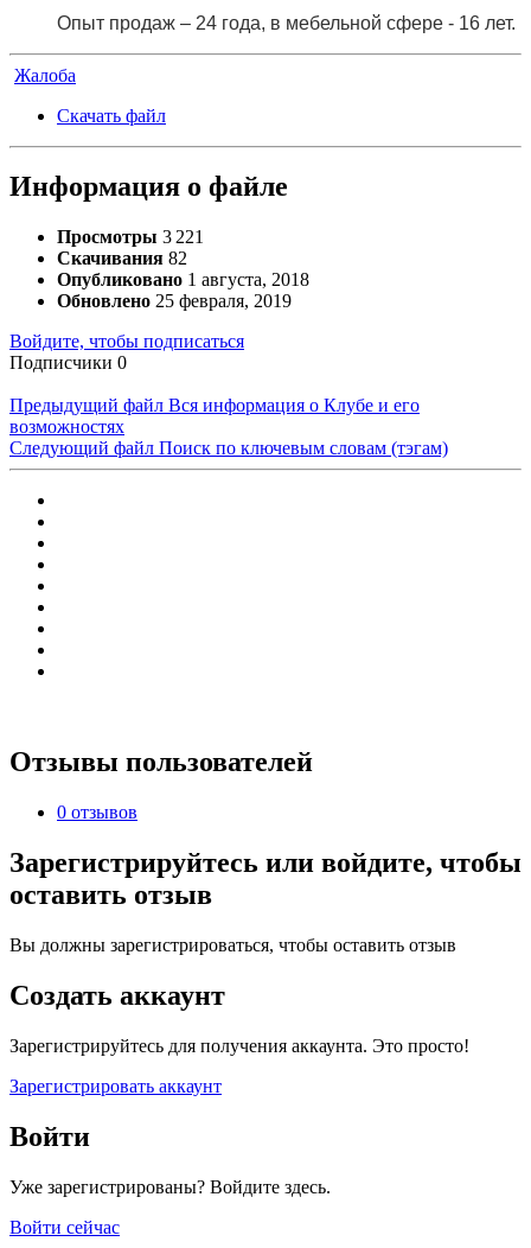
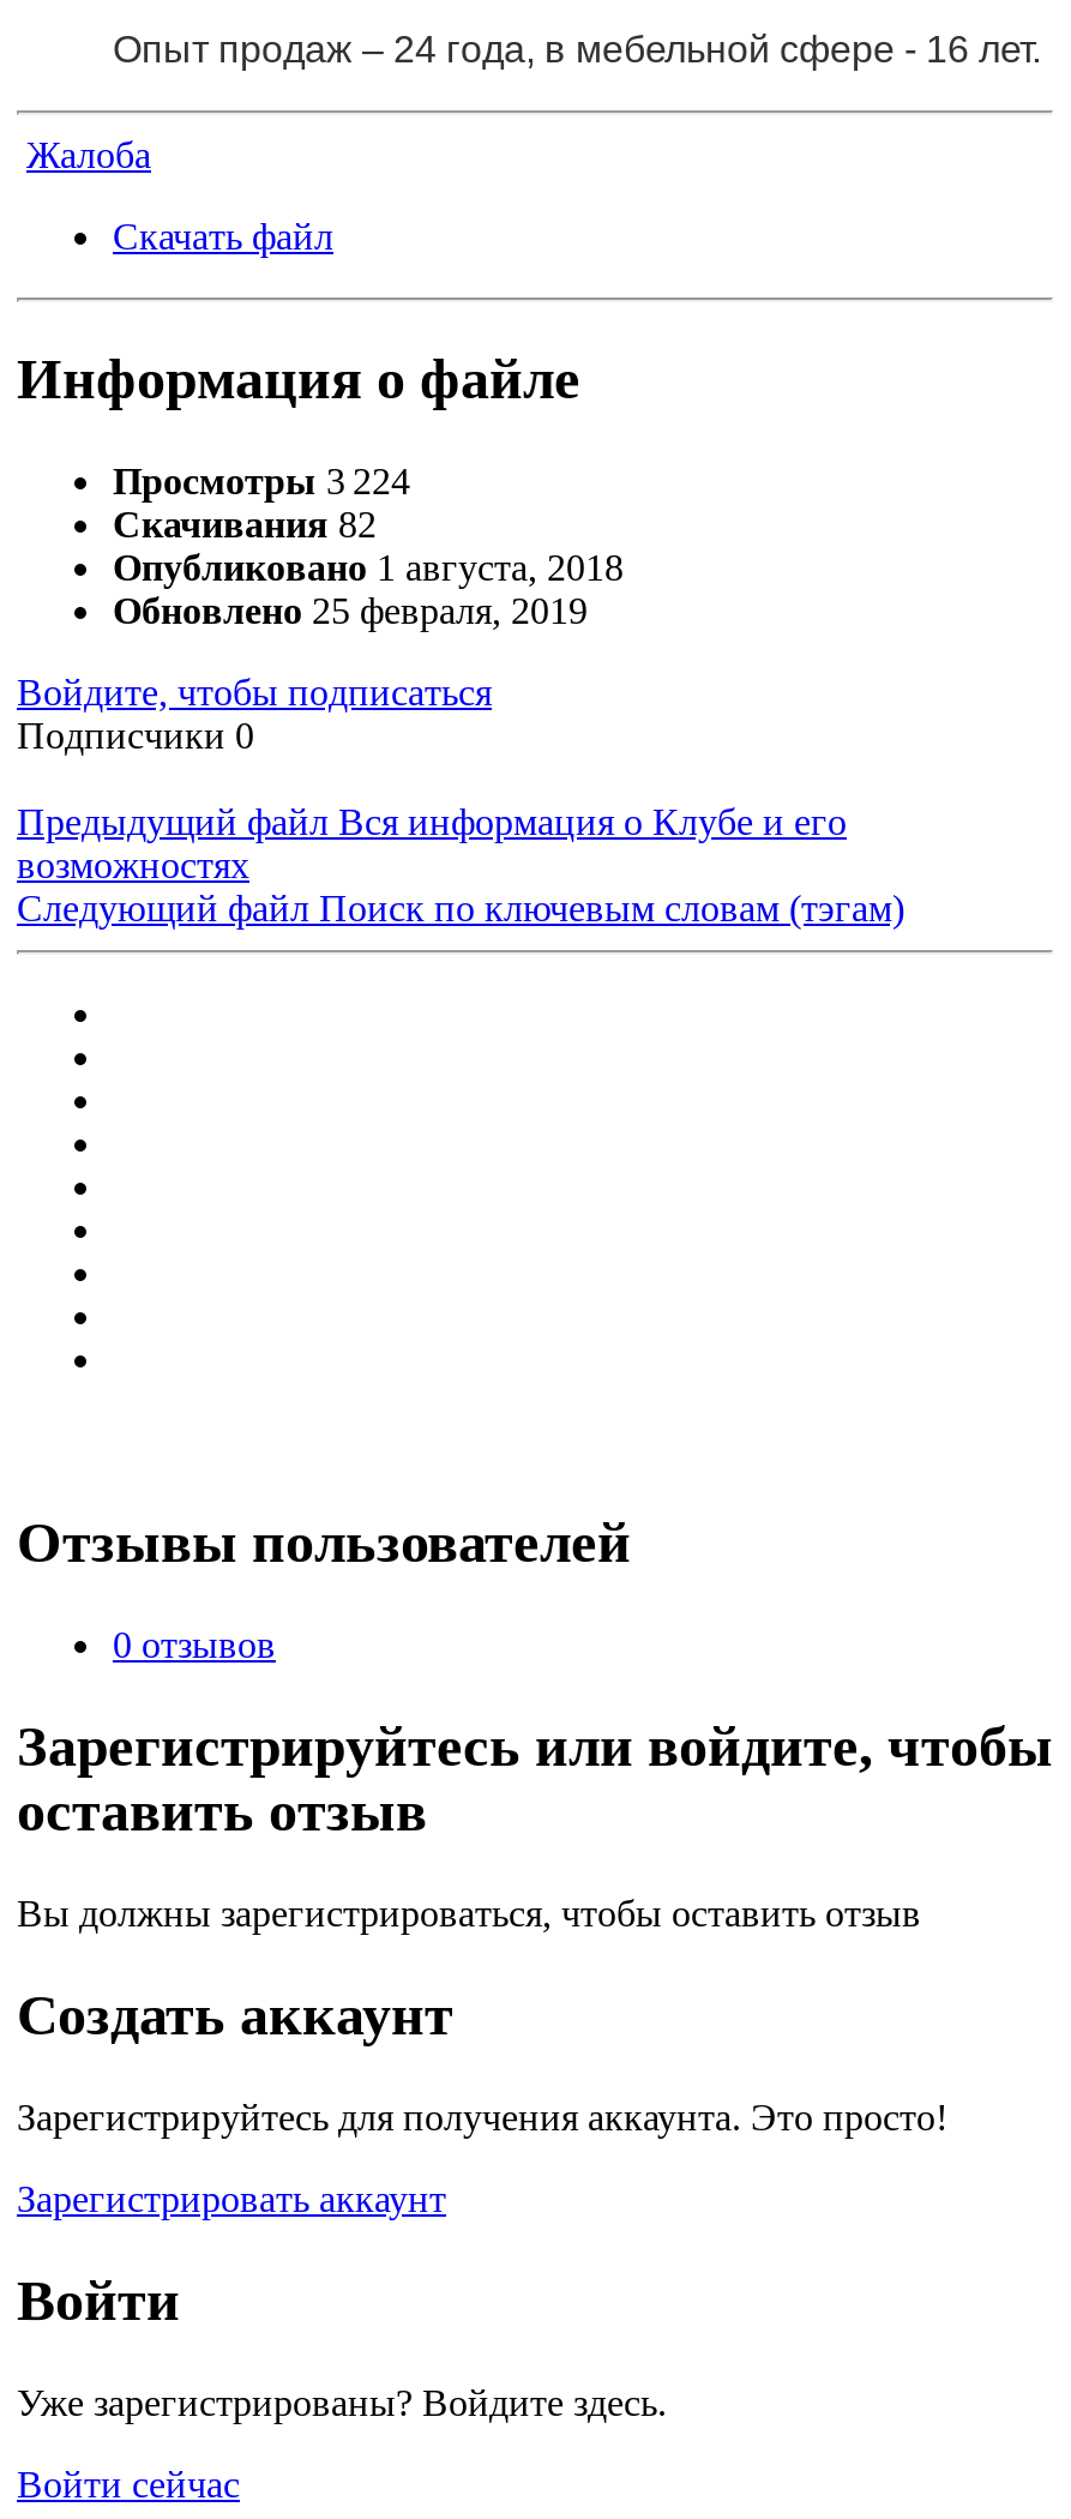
[57,227,204,247] Просмотры 3 221 -> [113,461,410,502] Просмотры 3 224

